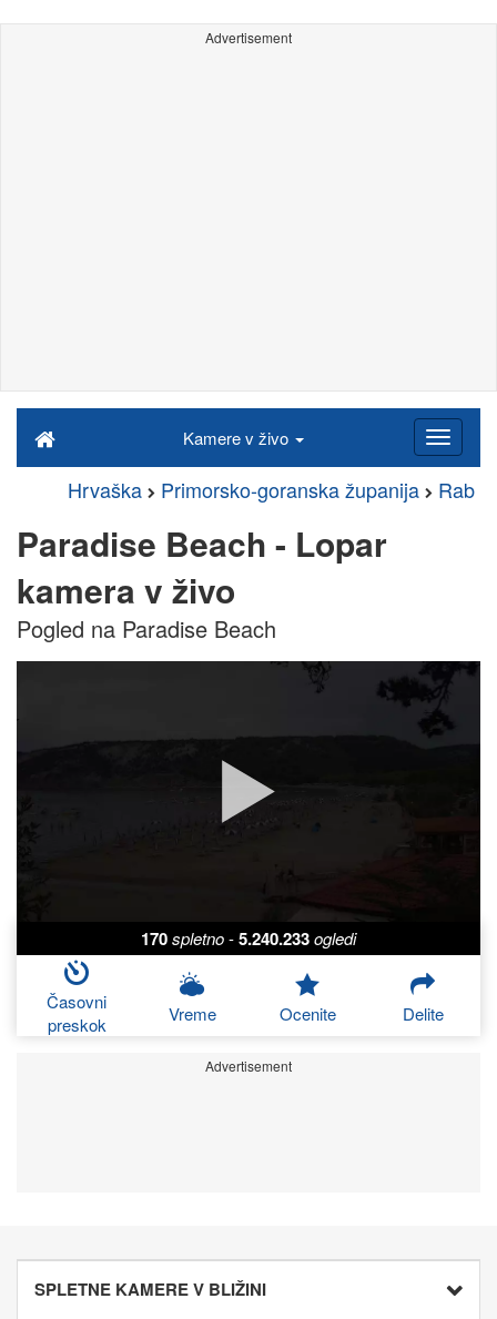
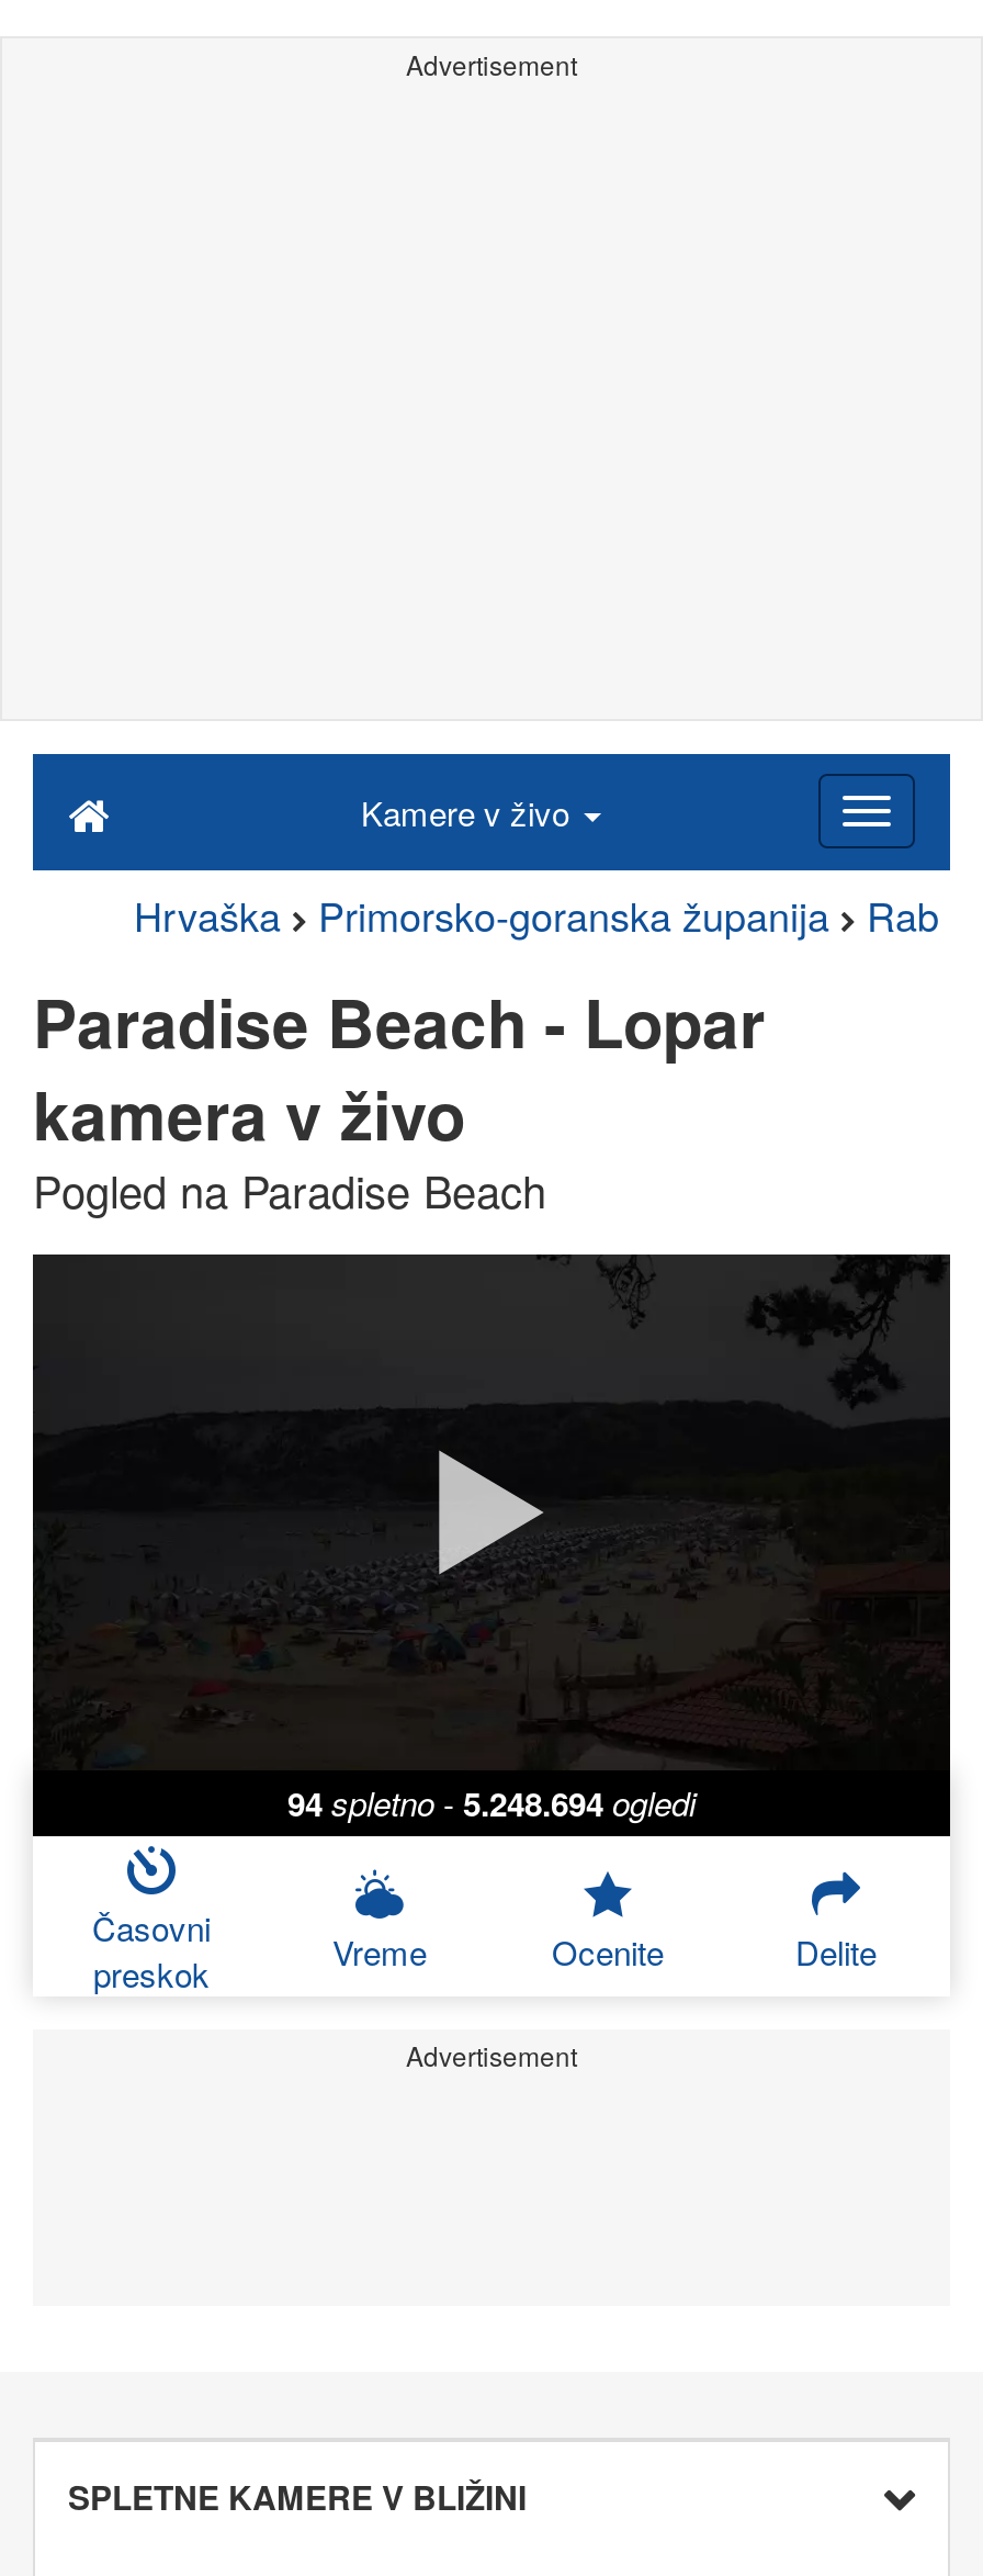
[141,926,356,951] 170 spletno - 5.240.233 ogledi -> [287,1779,696,1828] 94 spletno - 5.248.694 ogledi

